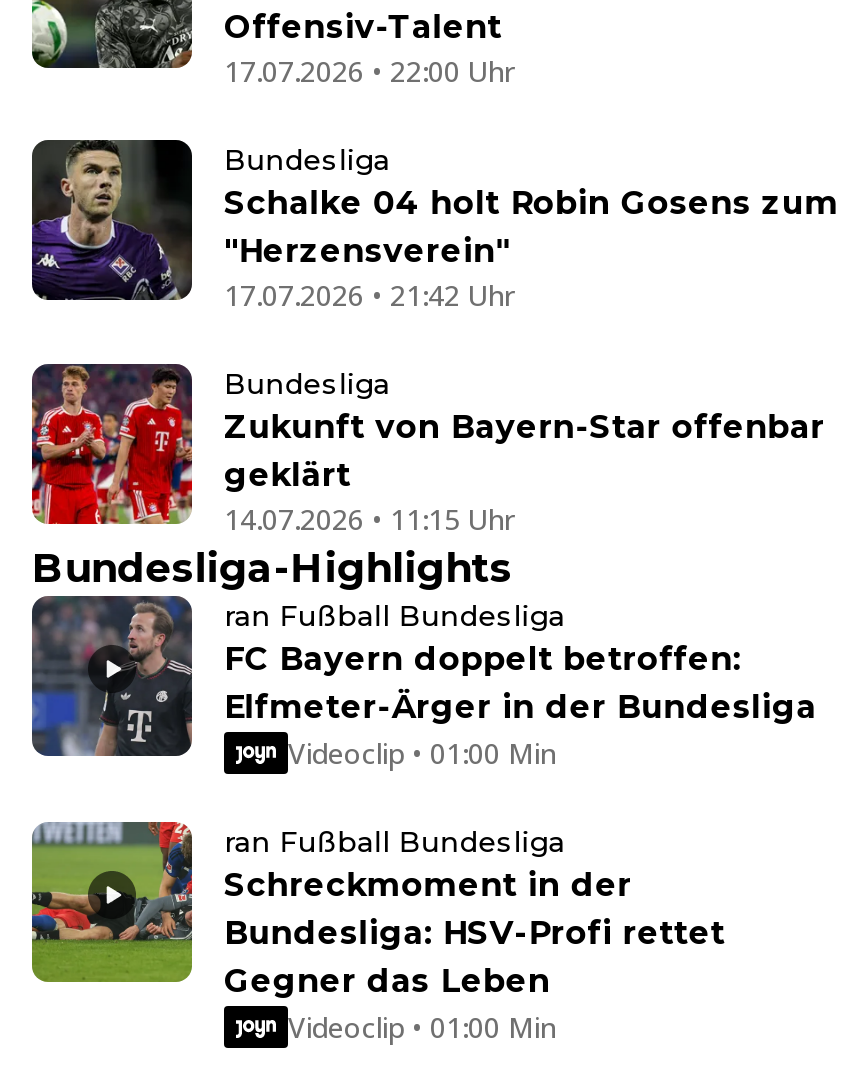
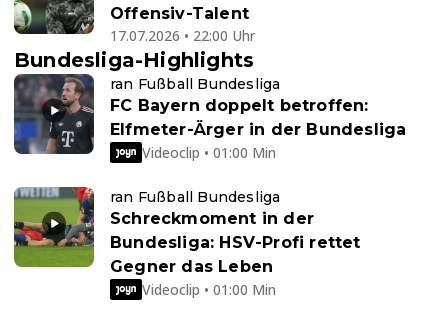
[32,138,839,538] [image] | Bundesliga | Schalke 04 holt Robin Gosens zum | "Herzensverein" | 17.07.2026 • 21:42 Uhr | Bundesliga | Zukunft von Bayern-Star offenbar | geklärt | 14.07.2026 • 11:15 Uhr -> none
[30,362,194,526] [image] -> none

